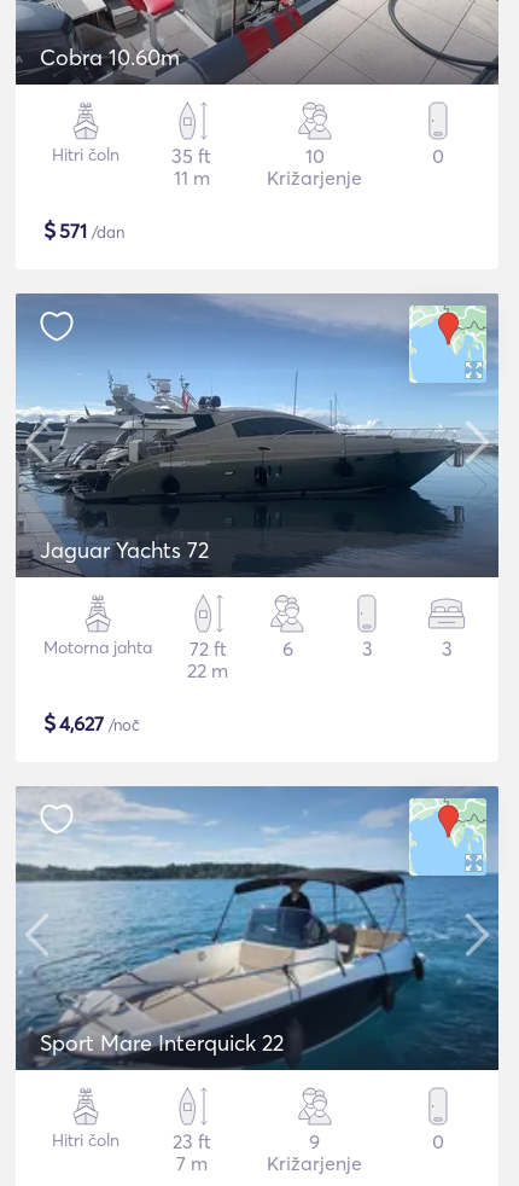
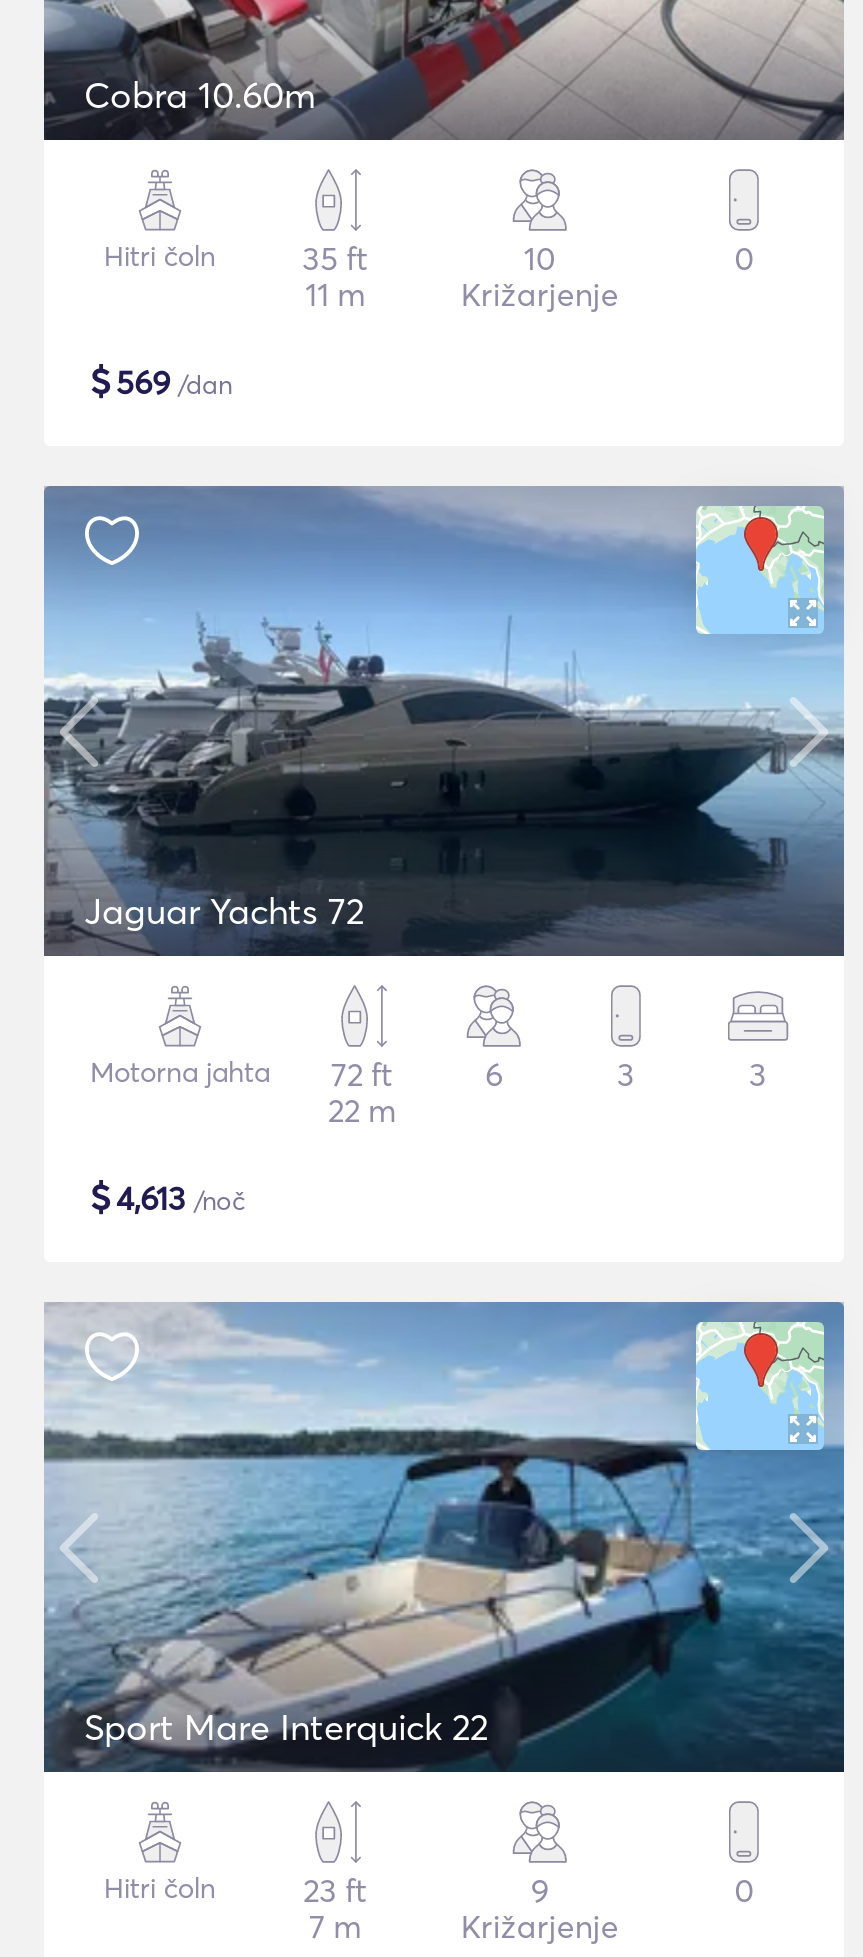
[43,216,124,244] $571 /dan -> [90,358,232,404] $569 /dan
[43,709,140,737] $4,627 /noč -> [90,1174,246,1220] $4,613 /noč

